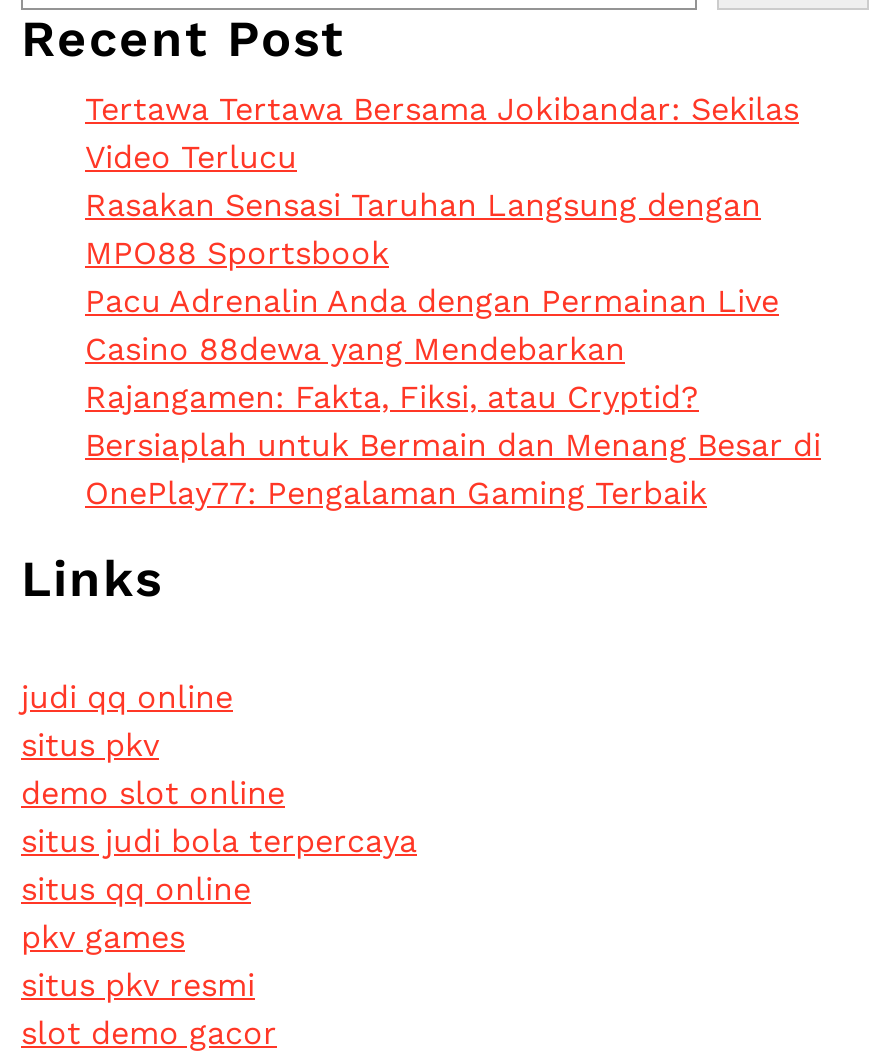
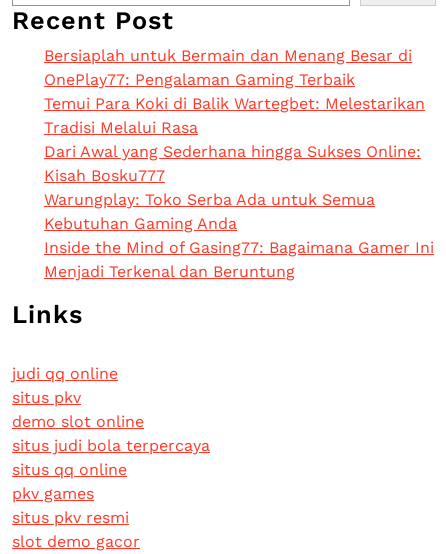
[85,90,799,416] Tertawa Tertawa Bersama Jokibandar: Sekilas | Video Terlucu | Rasakan Sensasi Taruhan Langsung dengan | MPO88 Sportsbook | Pacu Adrenalin Anda dengan Permainan Live | Casino 88dewa yang Mendebarkan | Rajangamen: Fakta, Fiksi, atau Cryptid? -> none
moved [85,426,821,512] -> [44,46,412,89]: Bersiaplah untuk Bermain dan Menang Besar di | OnePlay77: Pengalaman Gaming Terbaik
none -> [44,94,434,281] Temui Para Koki di Balik Wartegbet: Melestarikan | Tradisi Melalui Rasa | Dari Awal yang Sederhana hingga Sukses Online: | Kisah Bosku777 | Warungplay: Toko Serba Ada untuk Semua | Kebutuhan Gaming Anda | Inside the Mind of Gasing77: Bagaimana Gamer Ini | Menjadi Terkenal dan Beruntung

